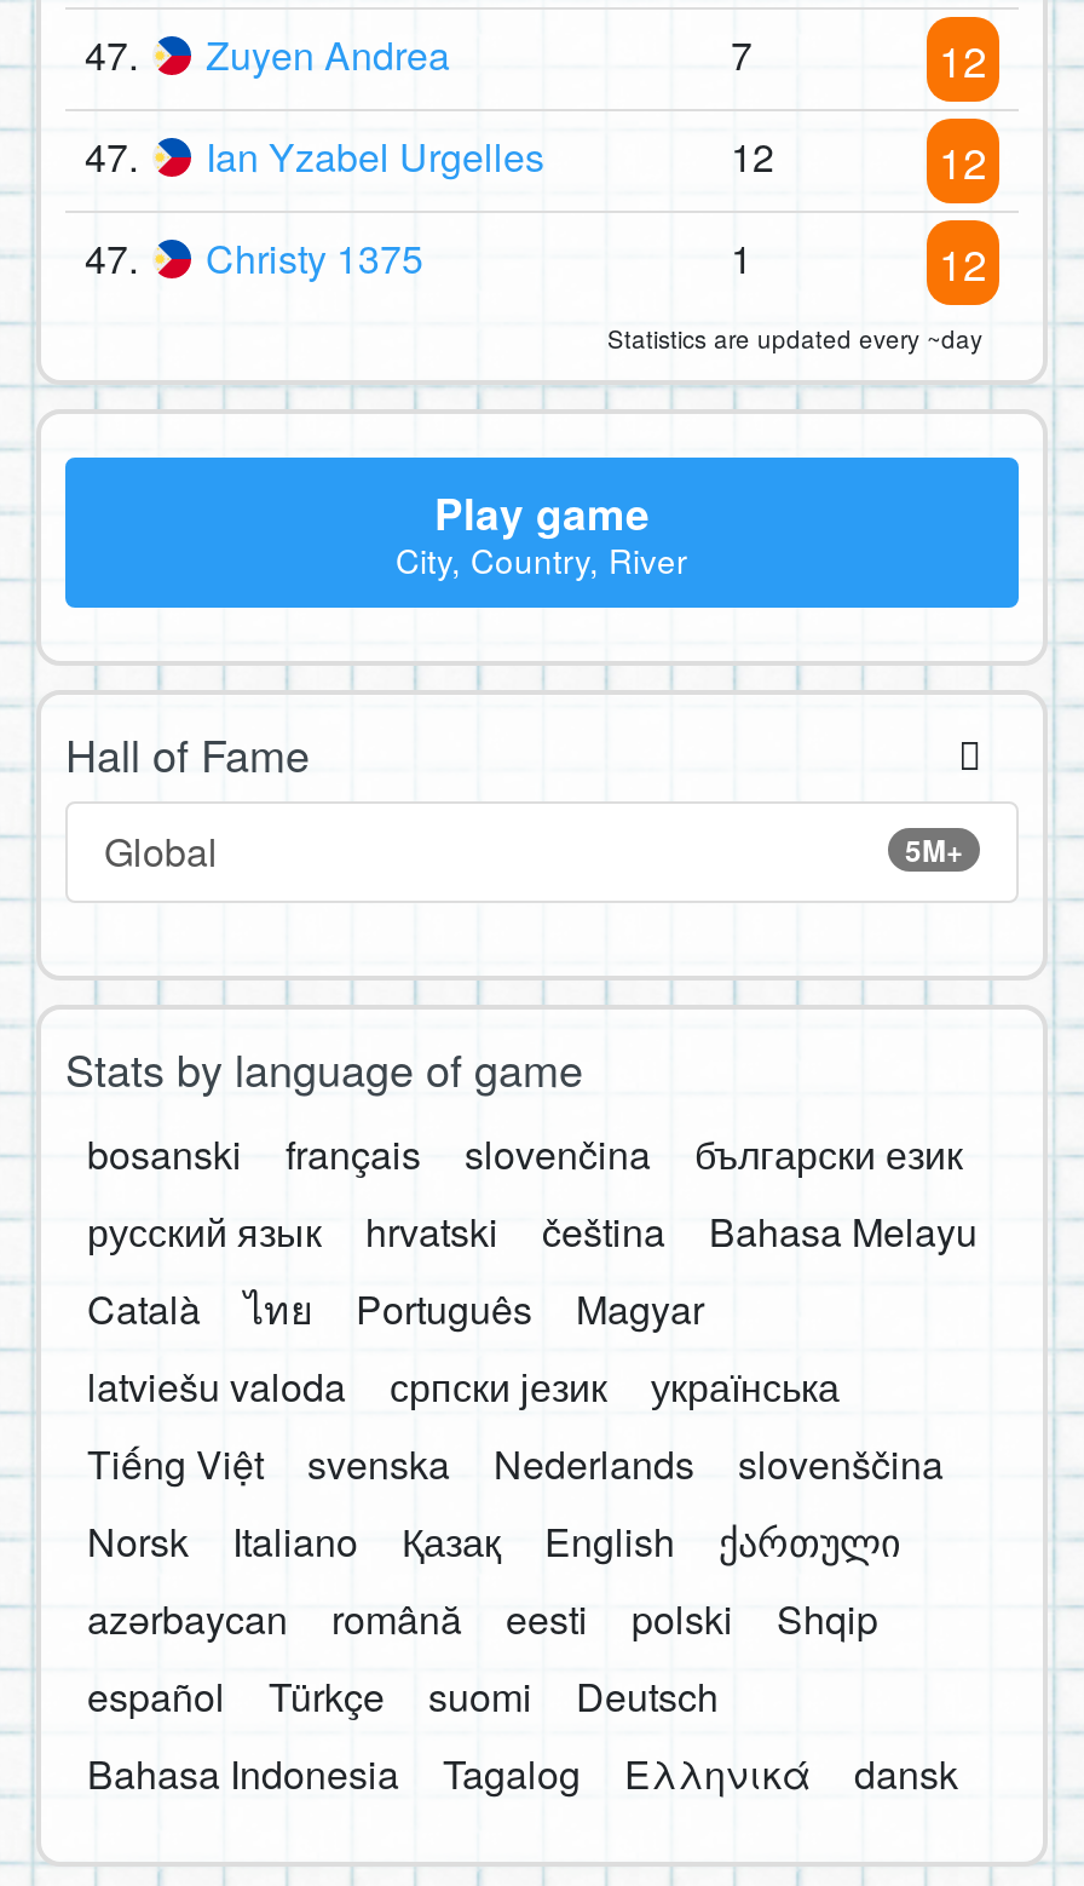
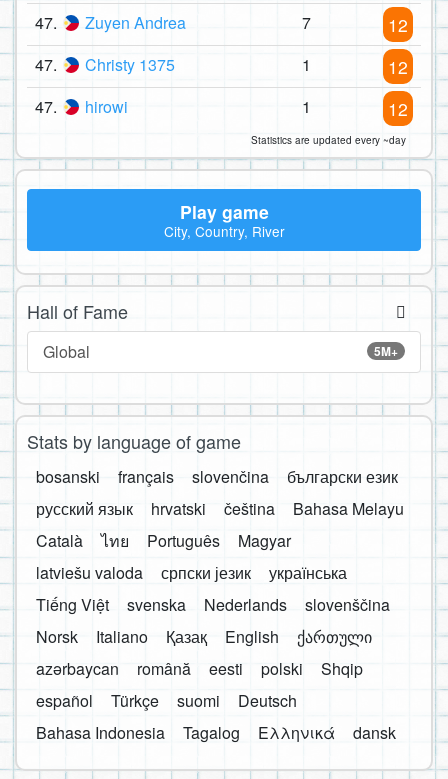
[206,129,774,185] Ian Yzabel Urgelles | 12 -> [85,53,311,76] Christy 1375 | 1
[206,231,423,287] Christy 1375 -> [85,95,128,118] hirowi

